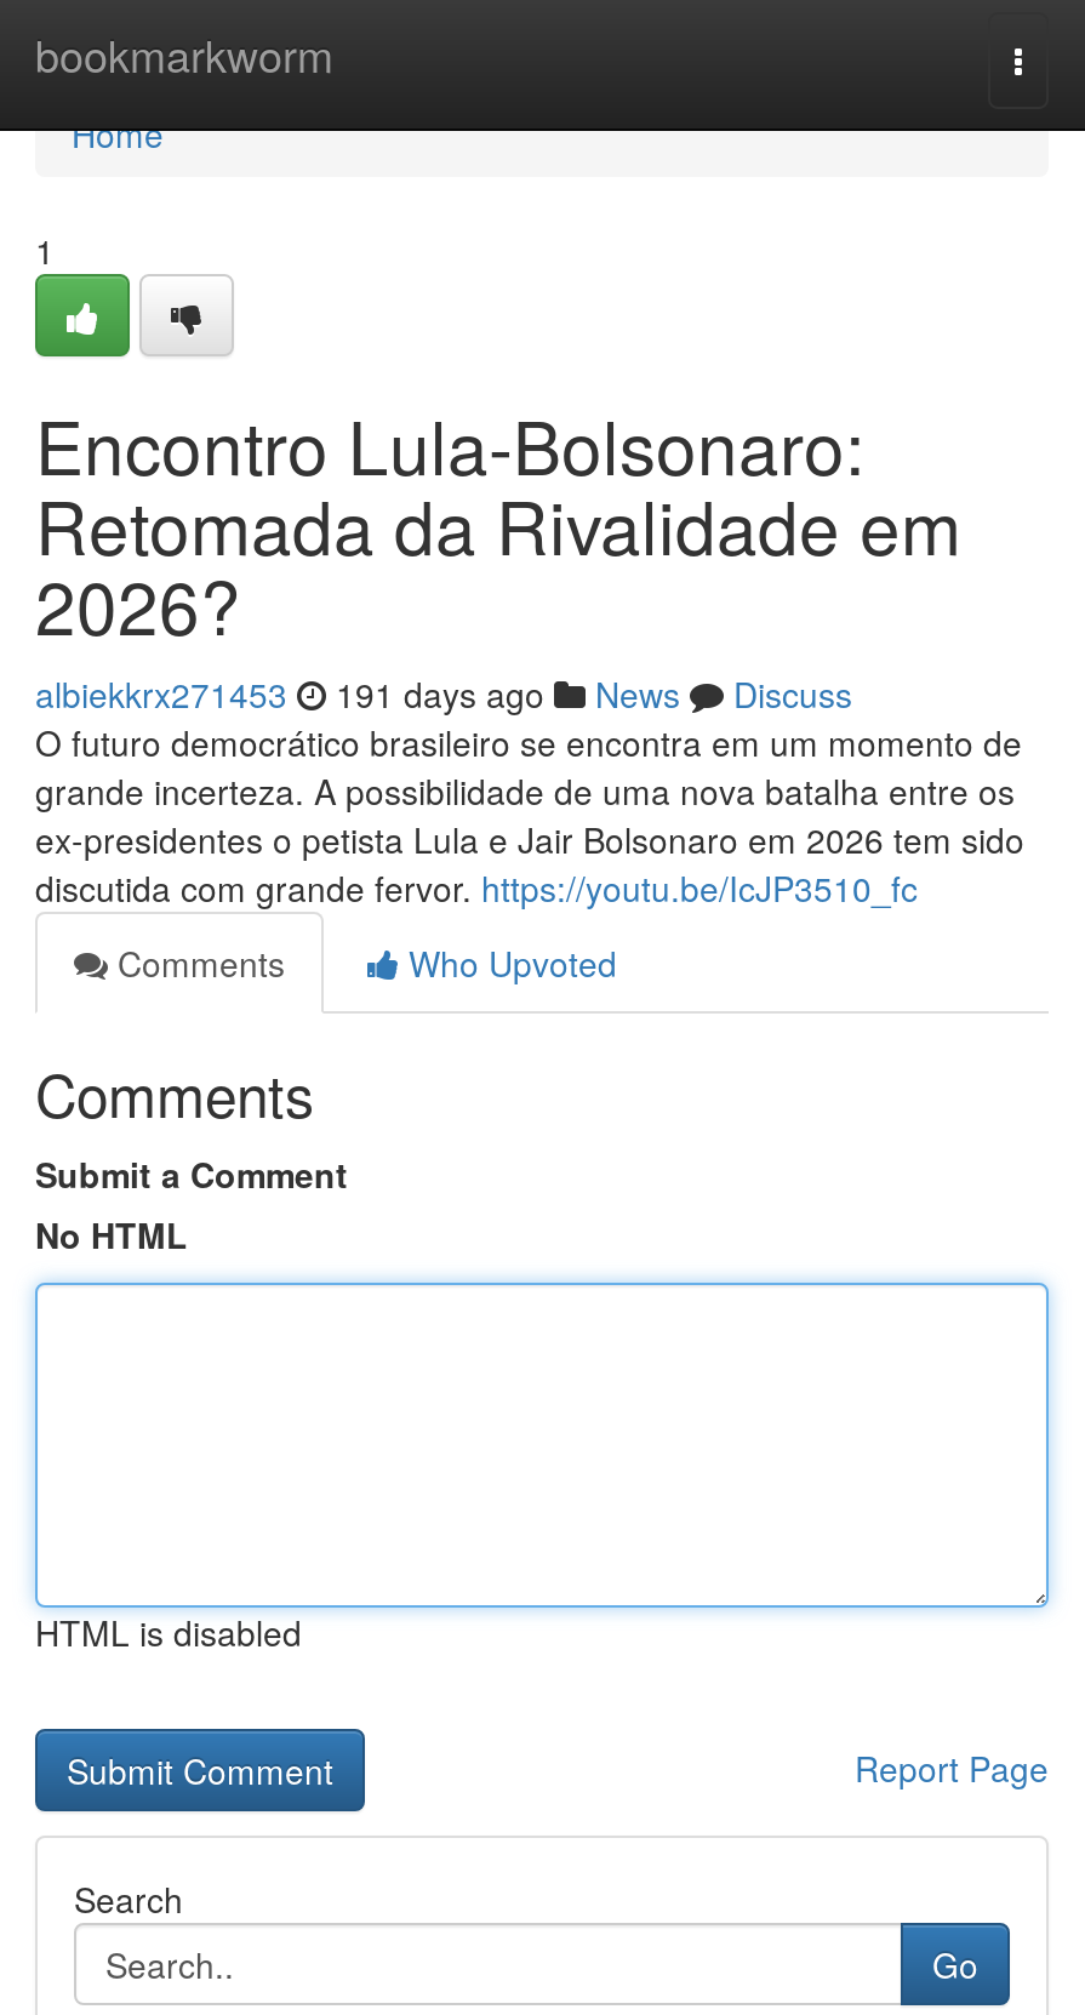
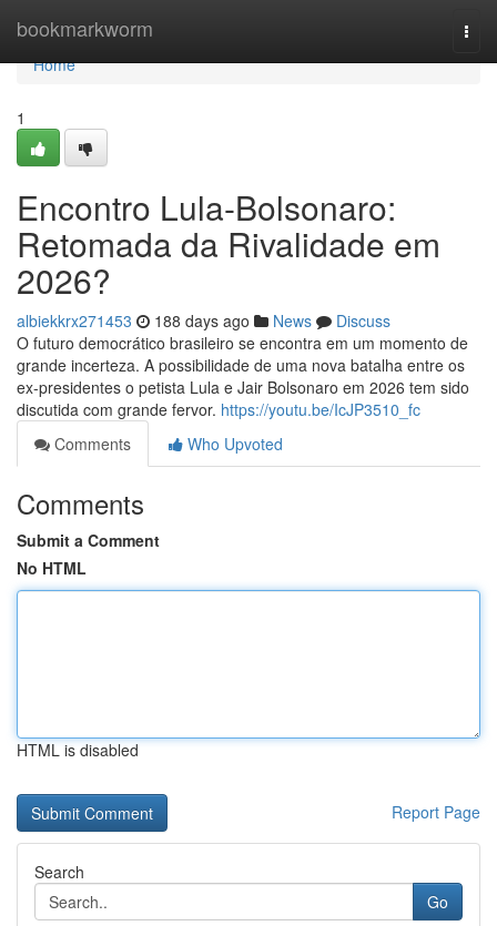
[35,669,852,718] albiekkrx271453 191 days ago News Discuss -> [17,309,390,332] albiekkrx271453 188 days ago News Discuss

